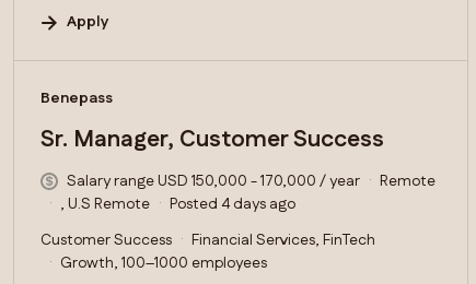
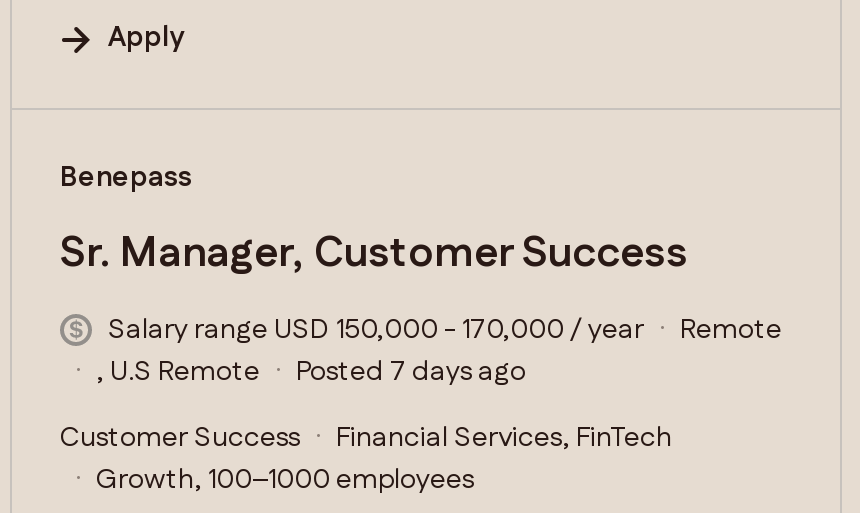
[170,193,295,215] Posted 4 days ago -> [296,352,526,392] Posted 7 days ago

